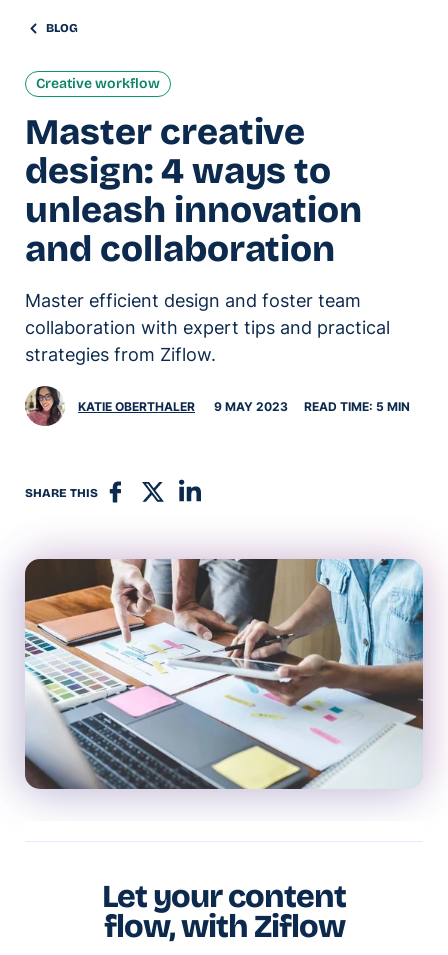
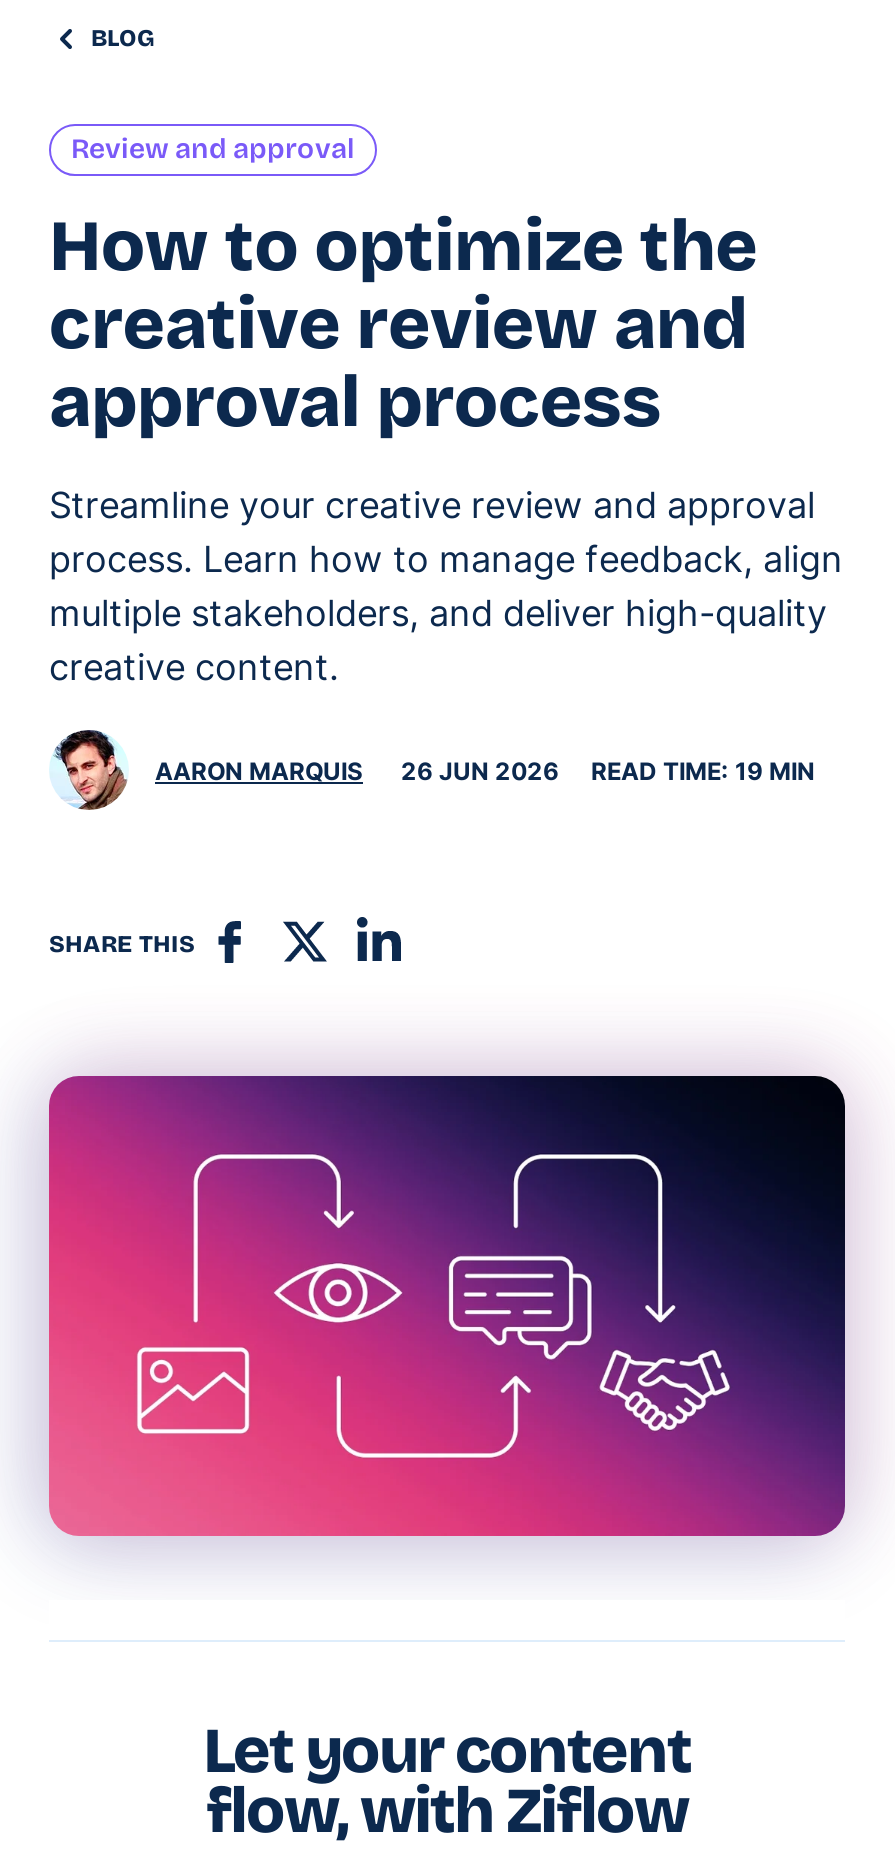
[25,75,390,365] Creative workflow | Master creative | design: 4 ways to | unleash innovation | and collaboration | Master efficient design and foster team | collaboration with expert tips and practical | strategies from Ziflow. -> [49,132,843,688] Review and approval | How to optimize the | creative review and | approval process | Streamline your creative review and approval | process. Learn how to manage feedback, align | multiple stakeholders, and deliver high-quality | creative content.
[24,386,410,426] [image] | KATIE OBERTHALER | 9 MAY 2023 | READ TIME: 5 MIN -> [51,732,815,808] [image] | AARON MARQUIS | 26 JUN 2026 | READ TIME: 19 MIN
[24,558,424,790] [image] -> [47,1074,847,1538] [image]

